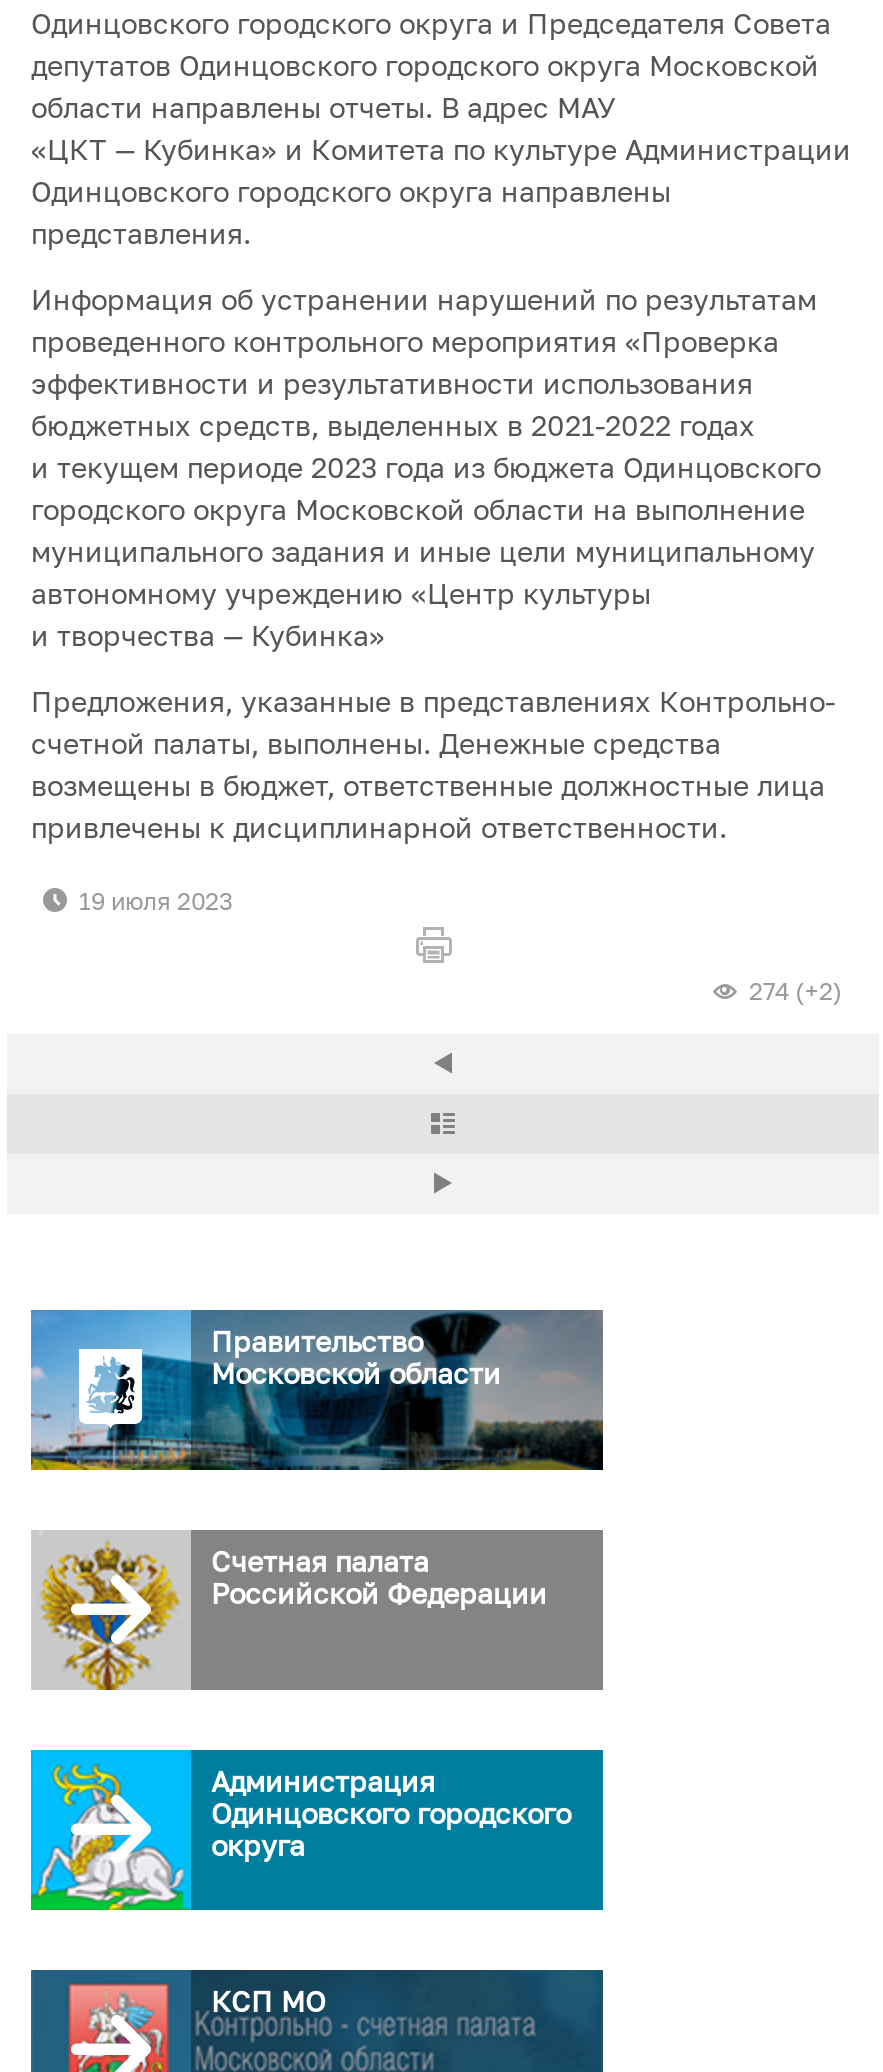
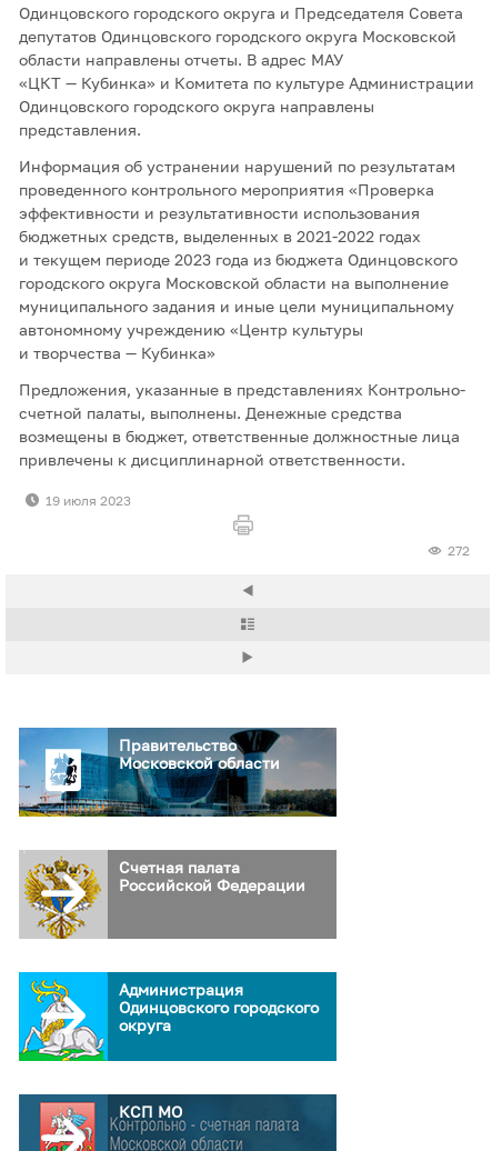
[749,975,843,1005] 274 (+2) -> [448,542,470,559] 272

